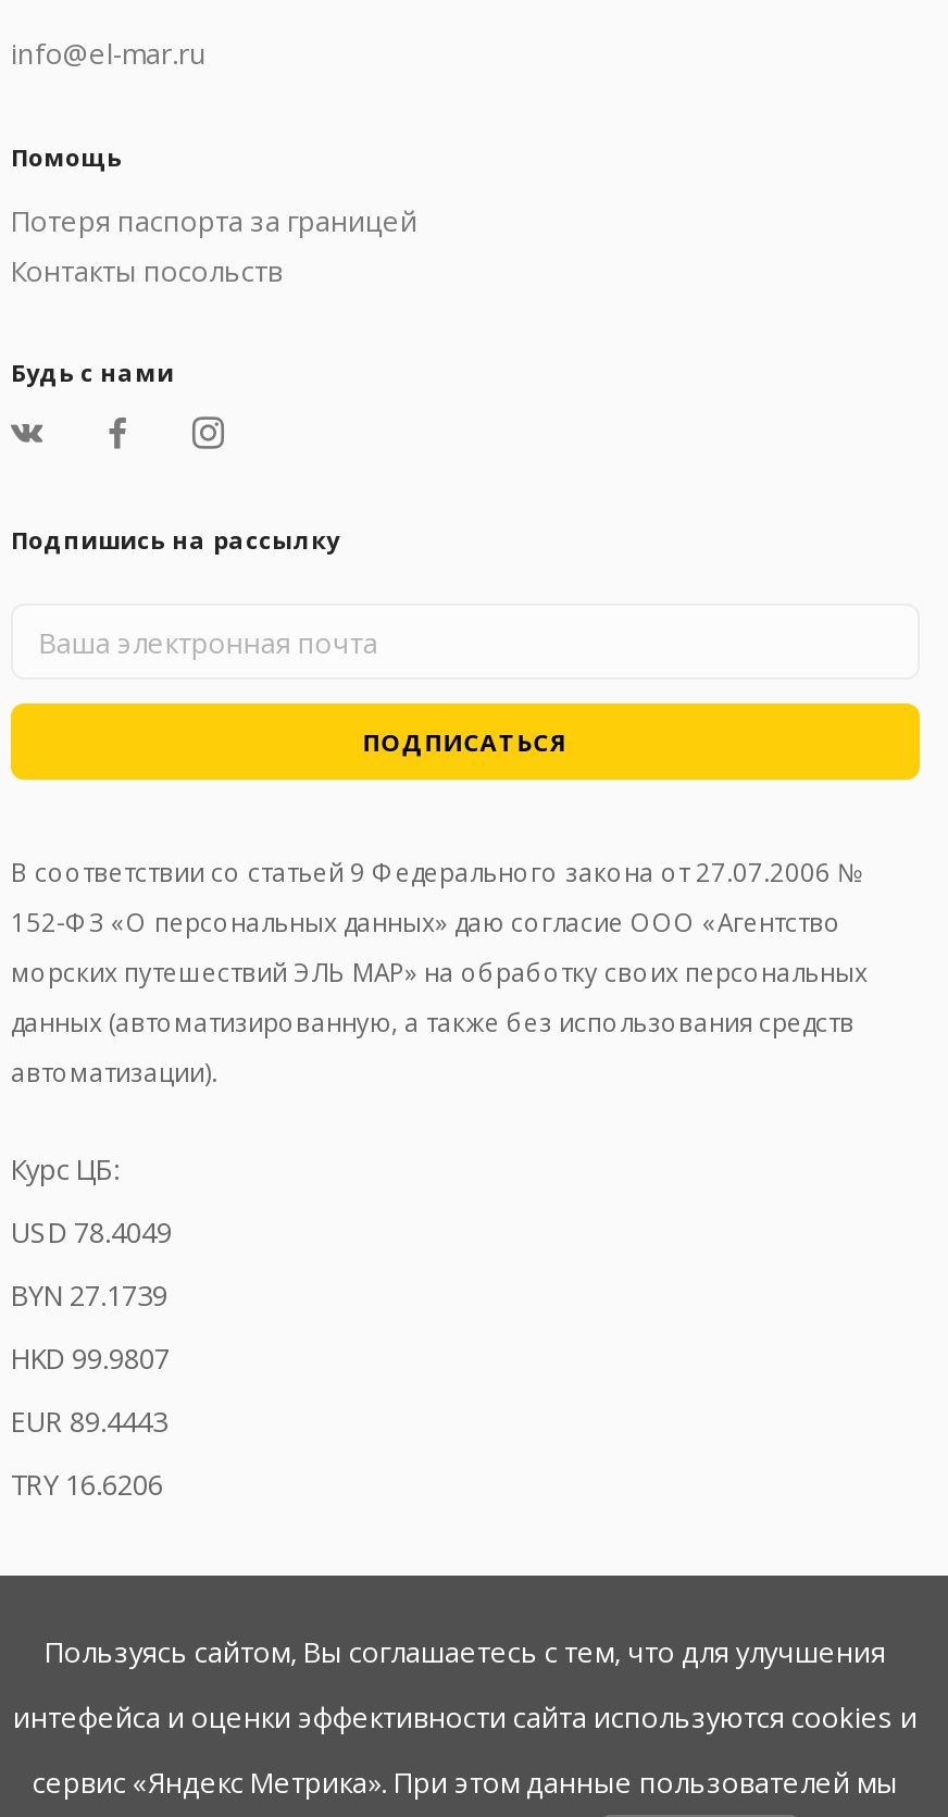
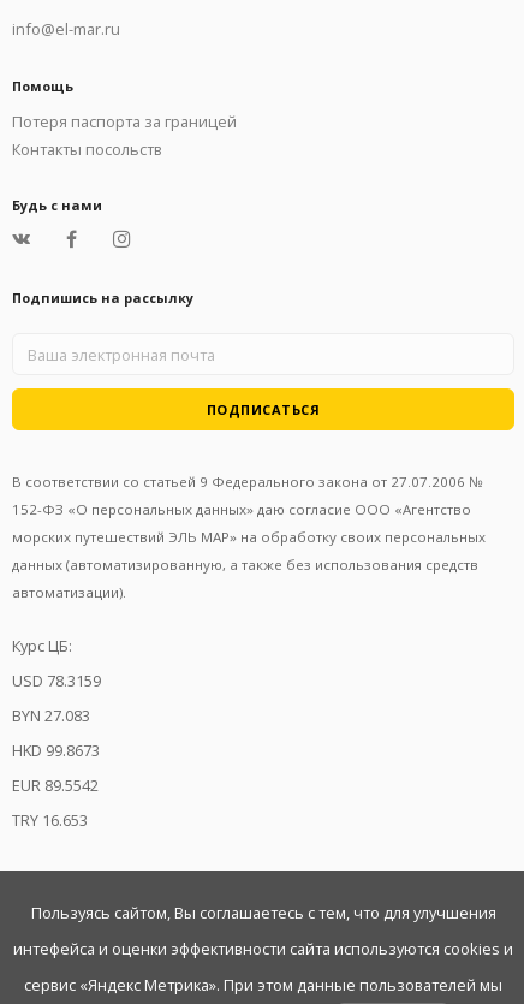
[11,1212,172,1251] USD 78.4049 -> [12,670,101,691] USD 78.3159
[11,1275,167,1314] BYN 27.1739 -> [12,704,90,726] BYN 27.083
[11,1338,170,1377] HKD 99.9807 -> [12,739,100,761] HKD 99.8673
[11,1401,167,1441] EUR 89.4443 -> [12,774,99,796] EUR 89.5542
[11,1464,163,1504] TRY 16.6206 -> [12,809,88,831] TRY 16.653

